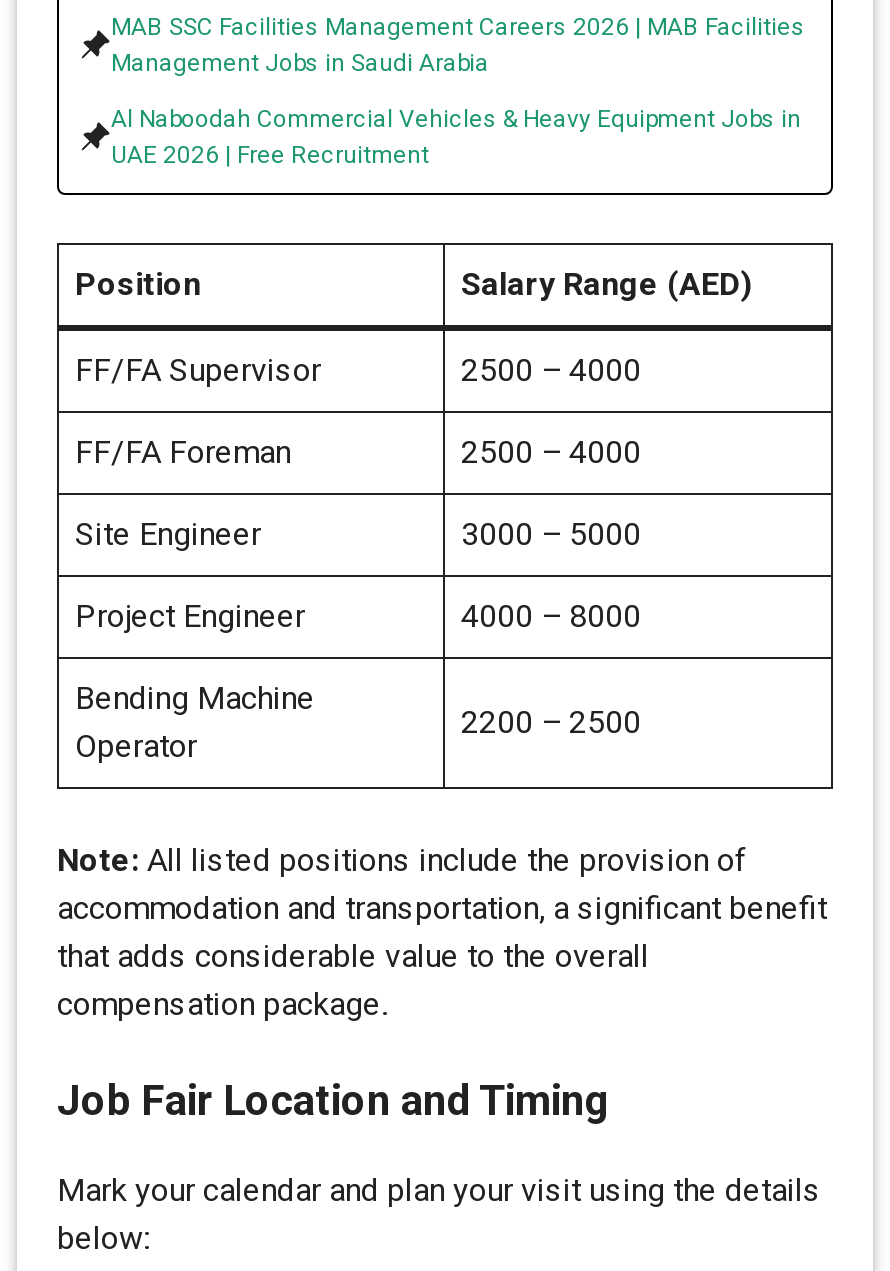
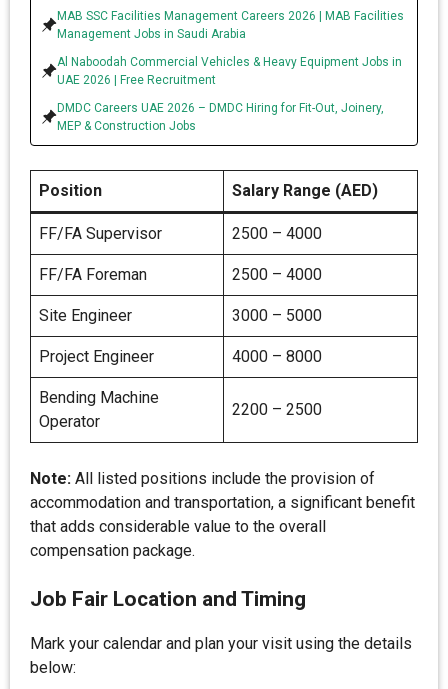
none -> [57,101,384,133] DMDC Careers UAE 2026 – DMDC Hiring for Fit-Out, Joinery, | MEP & Construction Jobs

